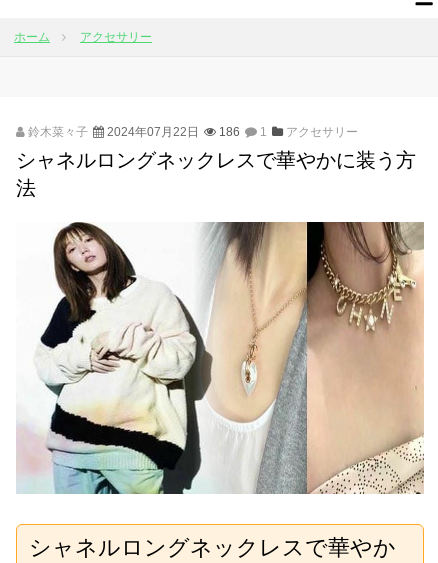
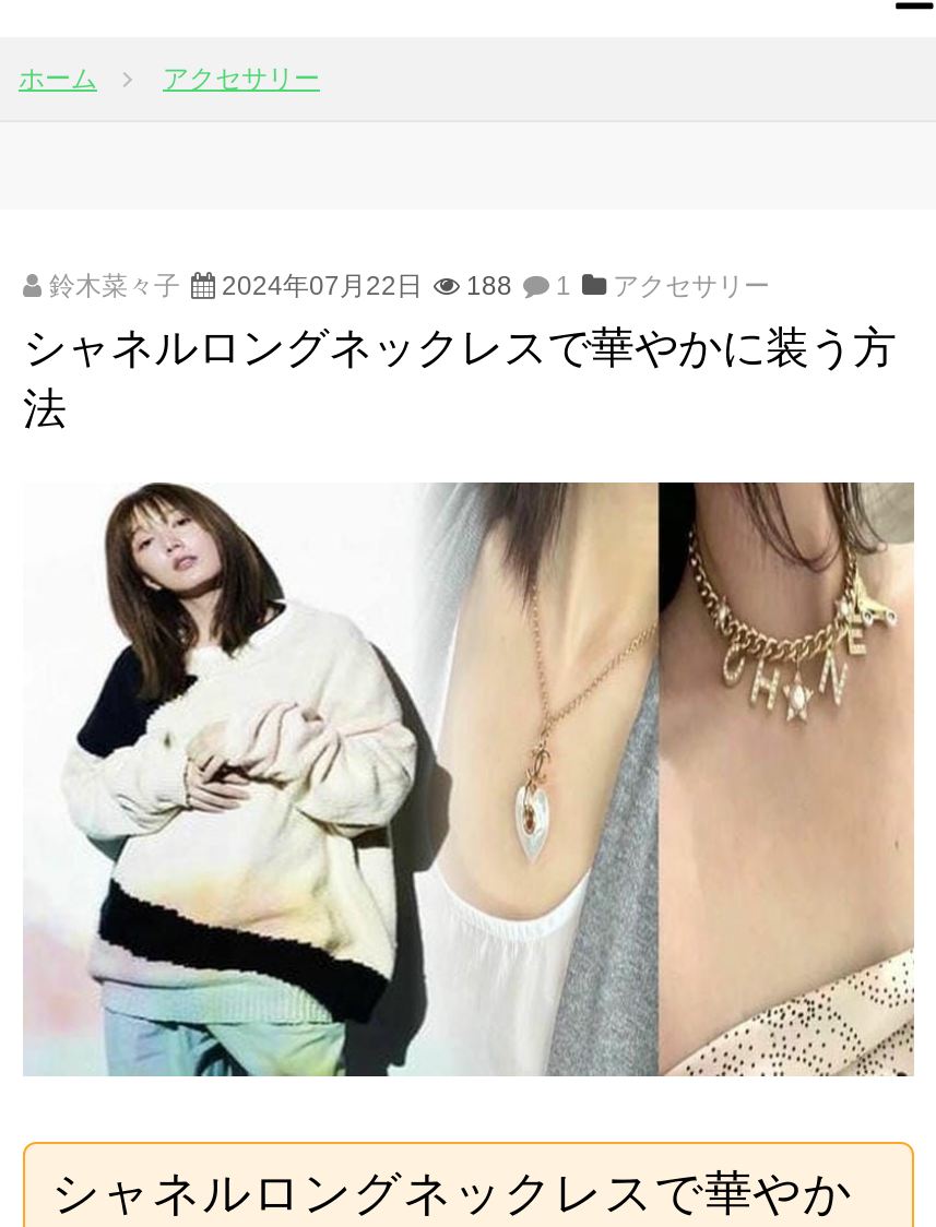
[25,125,358,139] 鈴木菜々子 2024年07月22日 186 1 アクセサリー -> [43,271,770,301] 鈴木菜々子 2024年07月22日 188 1 アクセサリー

